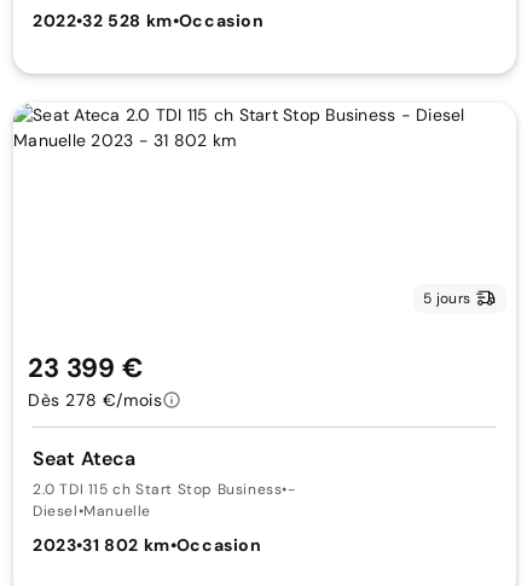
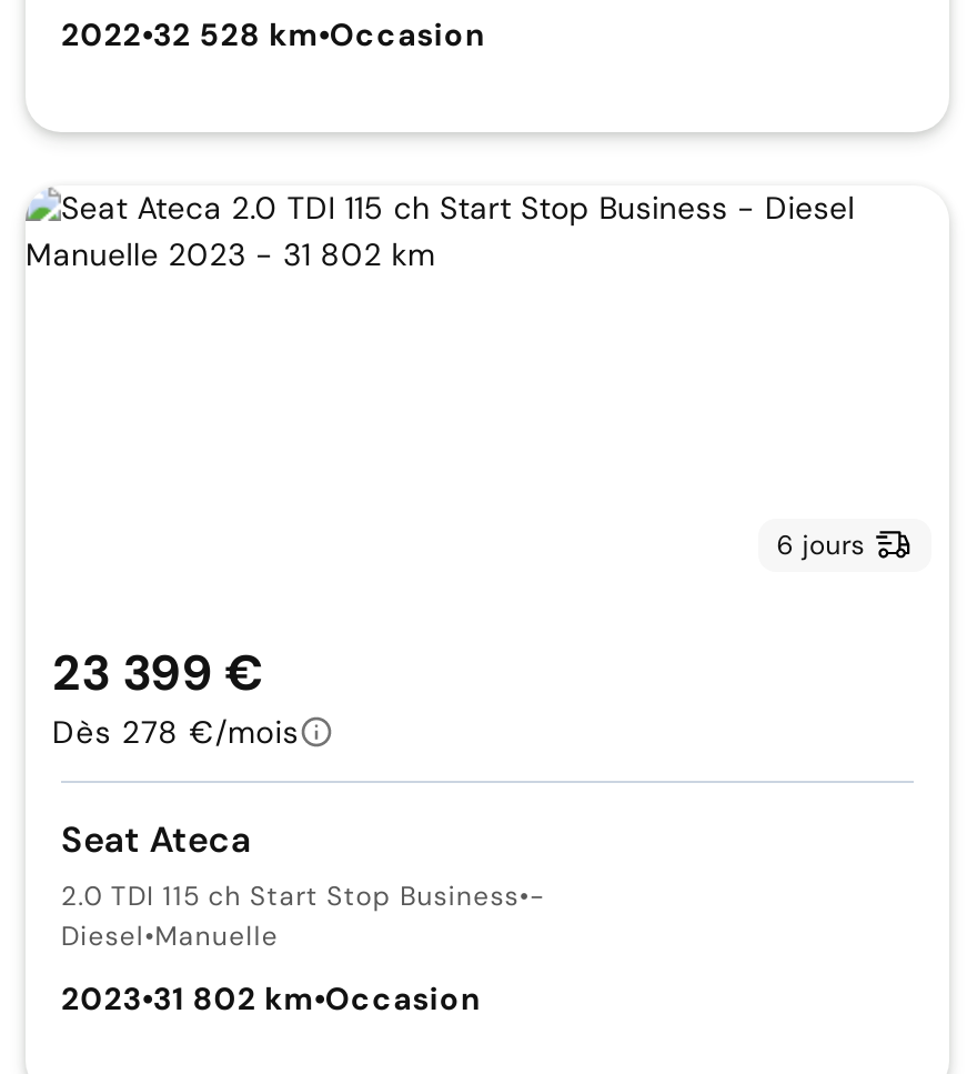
[423,289,470,308] 5 jours -> [776,527,865,563] 6 jours

